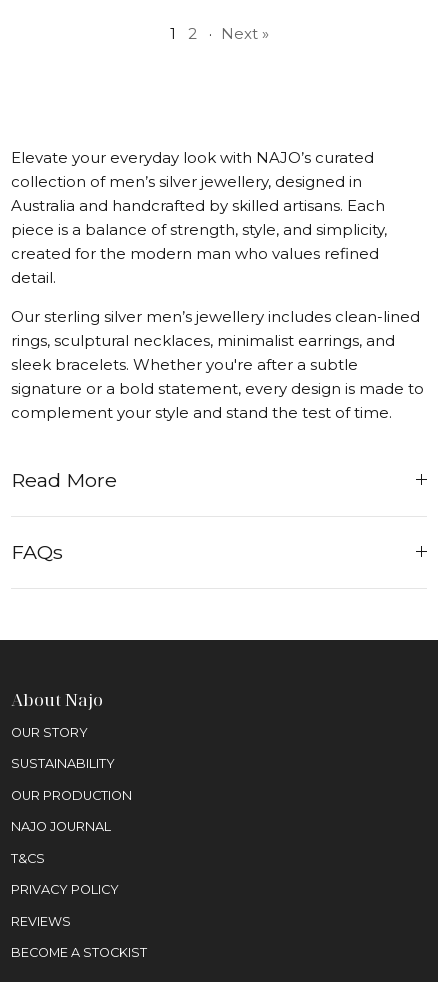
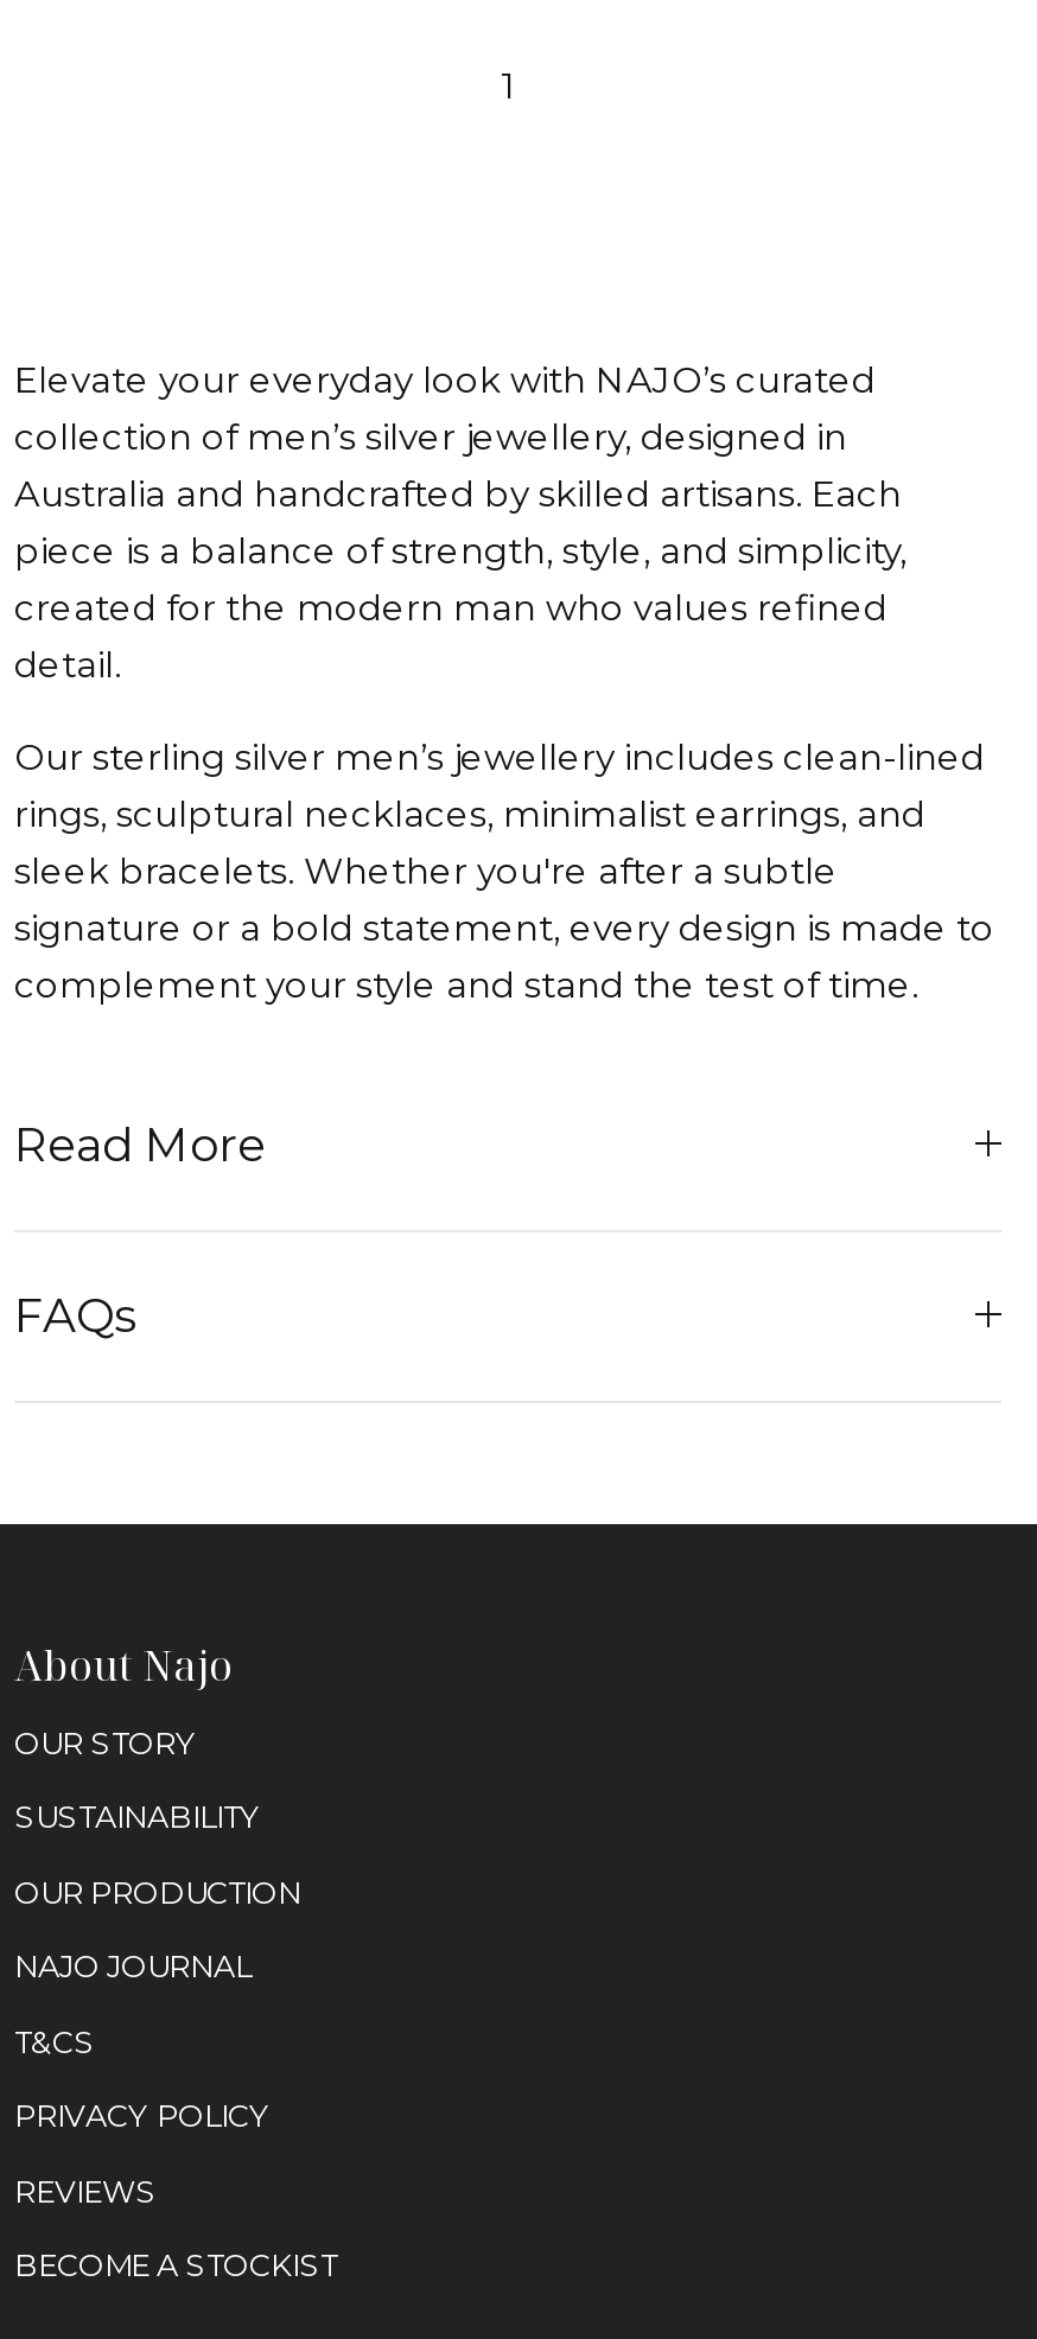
[187,24,268,43] 2 | · Next » -> none

